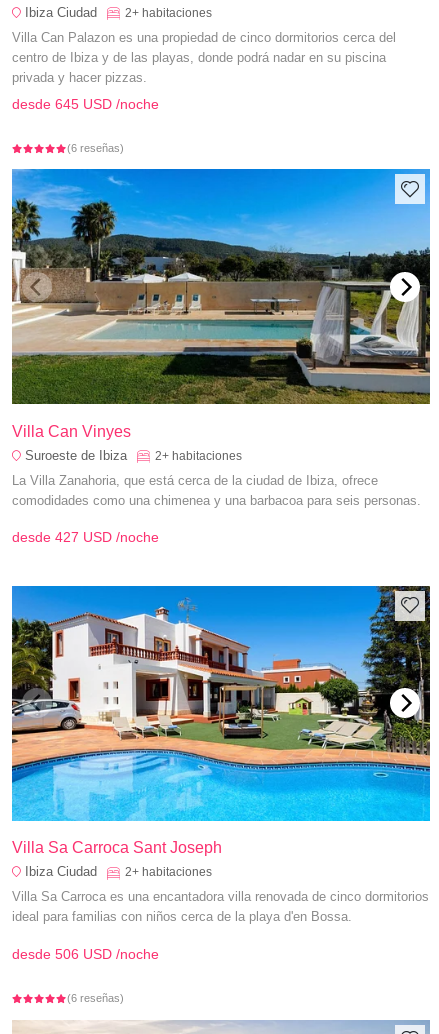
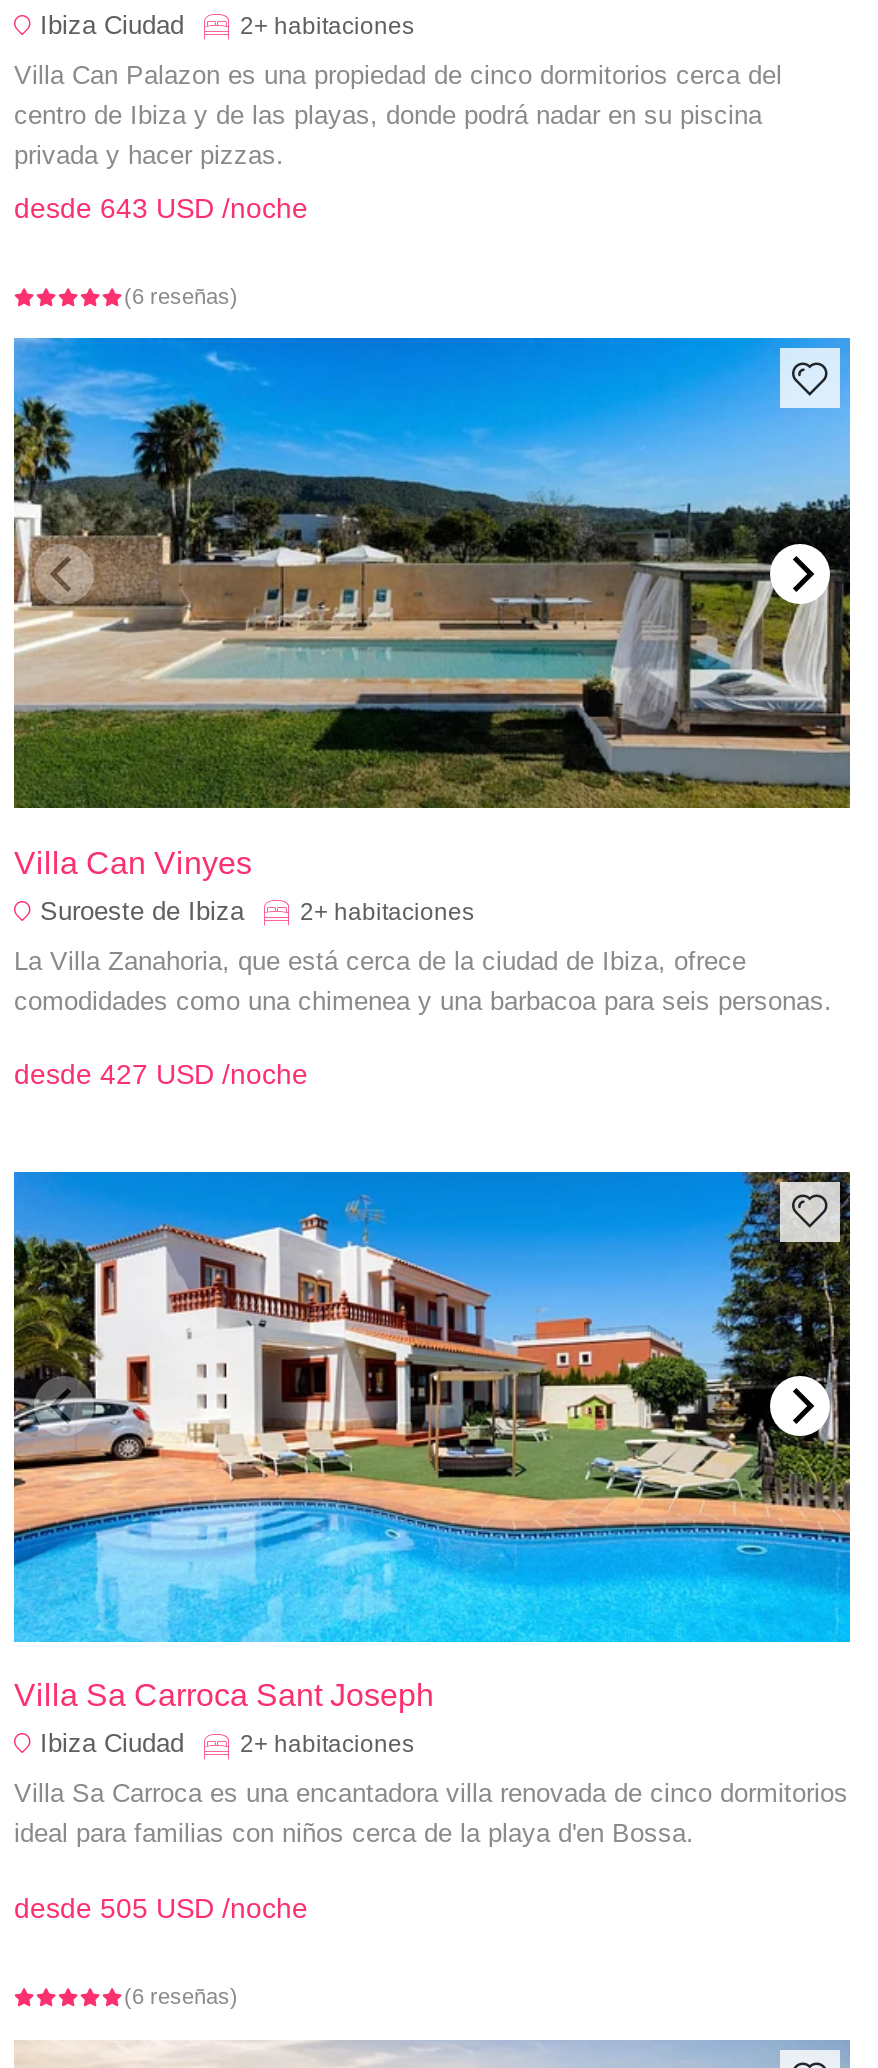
[12,95,159,111] desde 645 USD /noche -> [14,191,308,223] desde 643 USD /noche
[12,946,159,962] desde 506 USD /noche -> [14,1892,308,1924] desde 505 USD /noche

